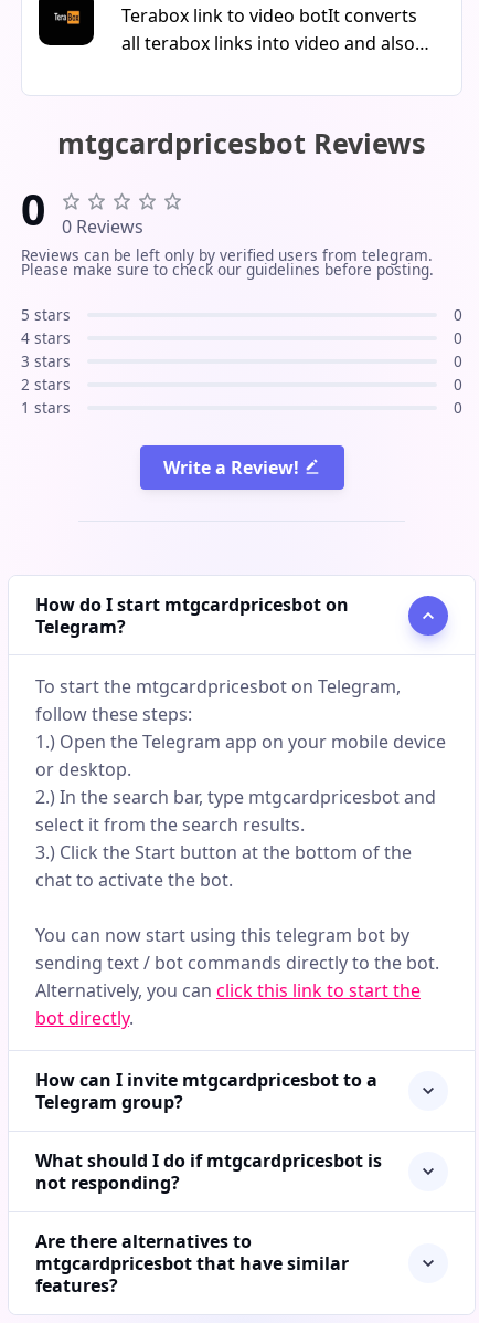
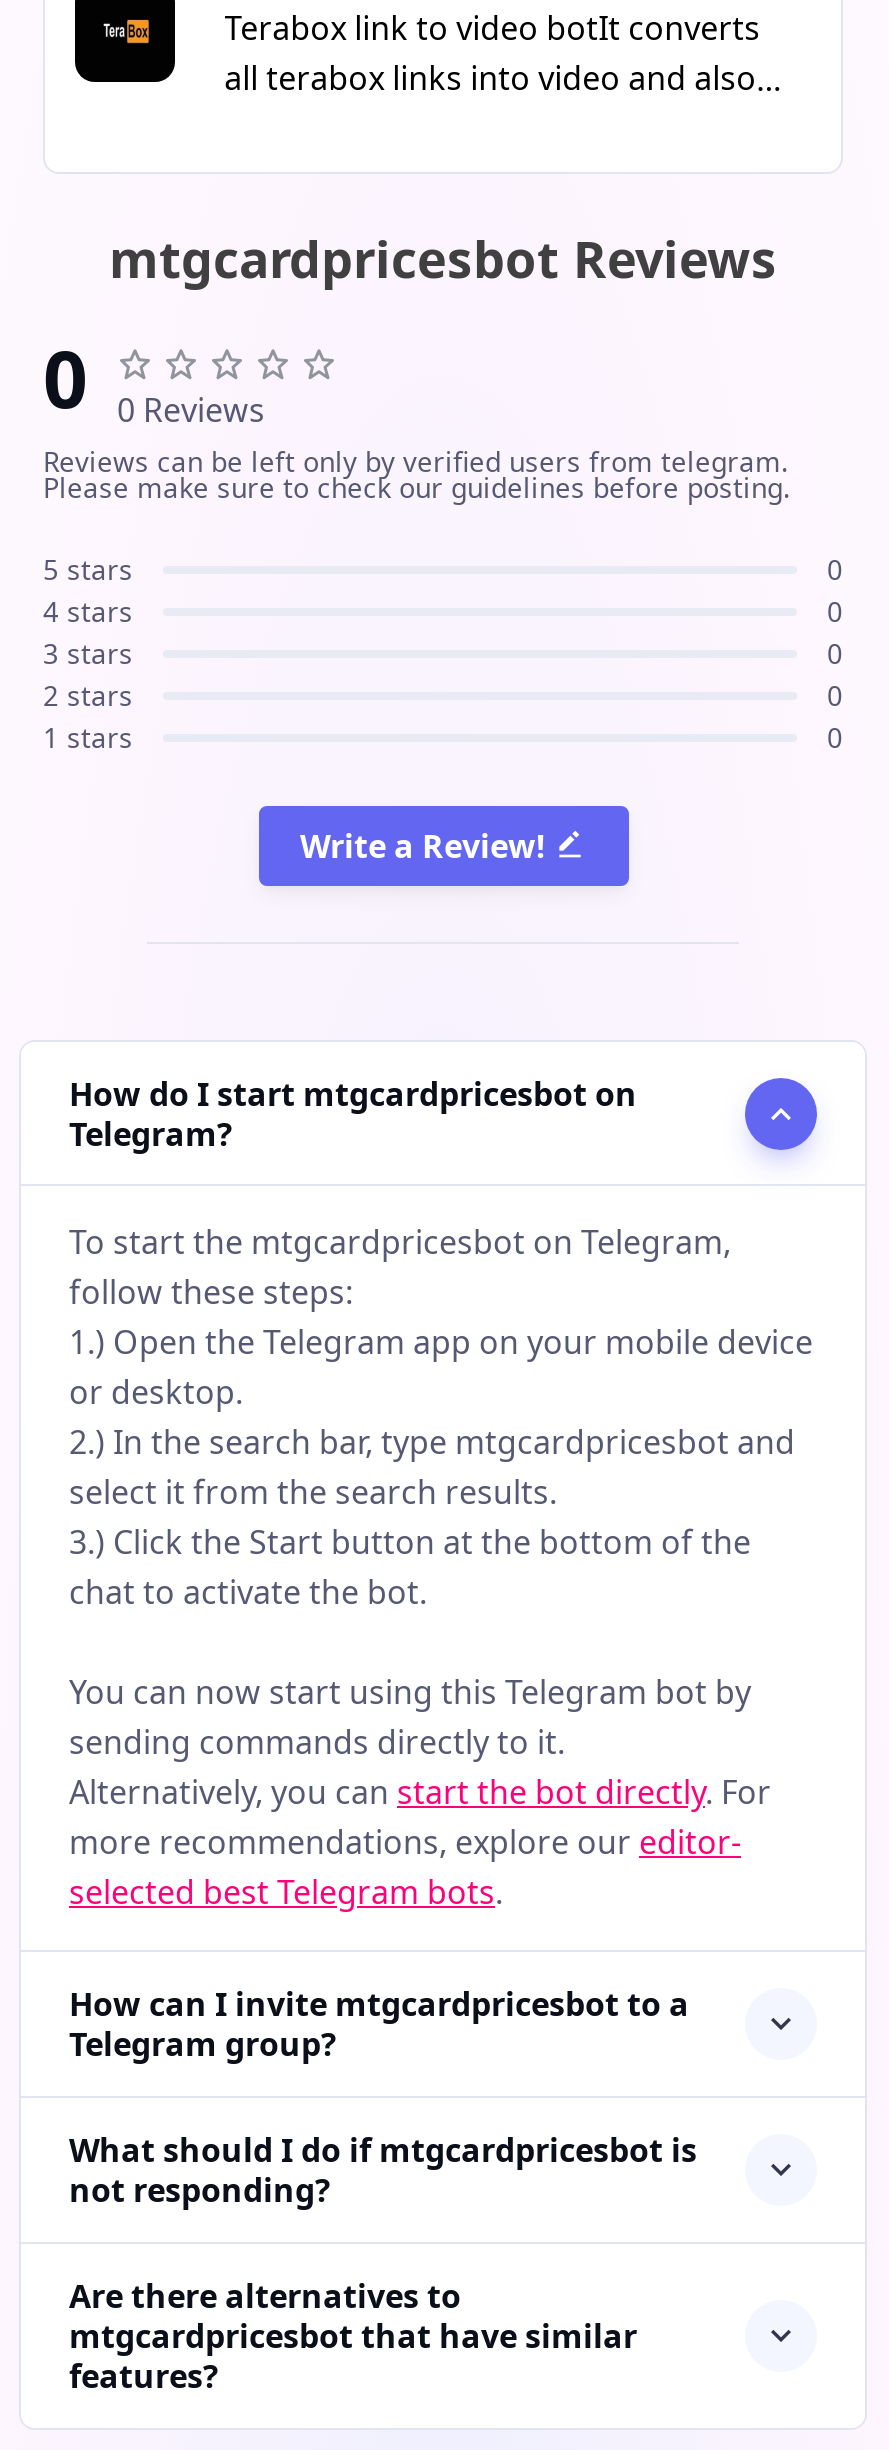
[35,922,439,1030] You can now start using this telegram bot by | sending text / bot commands directly to the bot. | Alternatively, you can click this link to start the | bot directly. -> [69,1669,771,1913] You can now start using this Telegram bot by | sending commands directly to it. | Alternatively, you can start the bot directly. For | more recommendations, explore our editor- | selected best Telegram bots.

